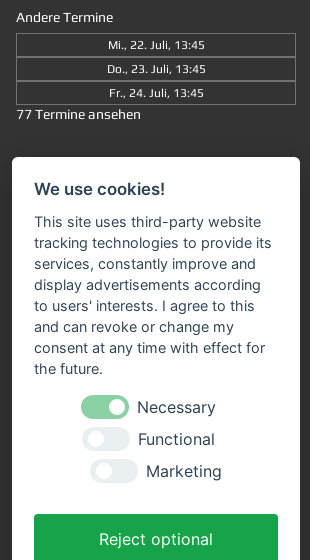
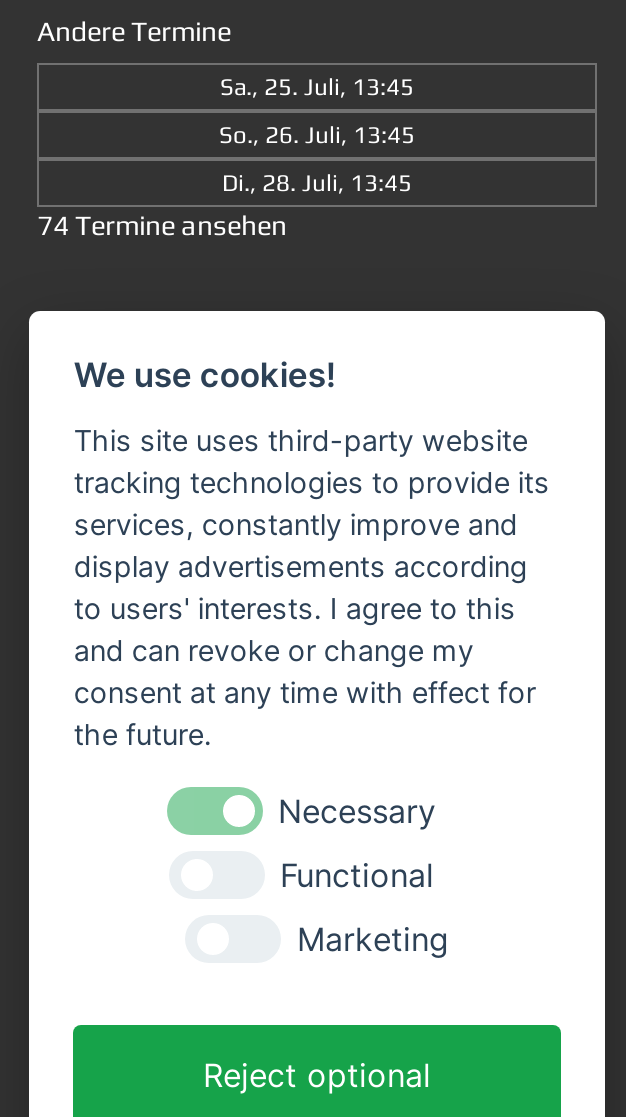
[107,38,204,52] Mi., 22. Juli, 13:45 -> [220,73,414,101] Sa., 25. Juli, 13:45
[106,62,205,76] Do., 23. Juli, 13:45 -> [219,121,415,149] So., 26. Juli, 13:45
[108,86,203,100] Fr., 24. Juli, 13:45 -> [222,169,412,197] Di., 28. Juli, 13:45
[16,106,141,122] 77 Termine ansehen -> [37,209,287,241] 74 Termine ansehen

